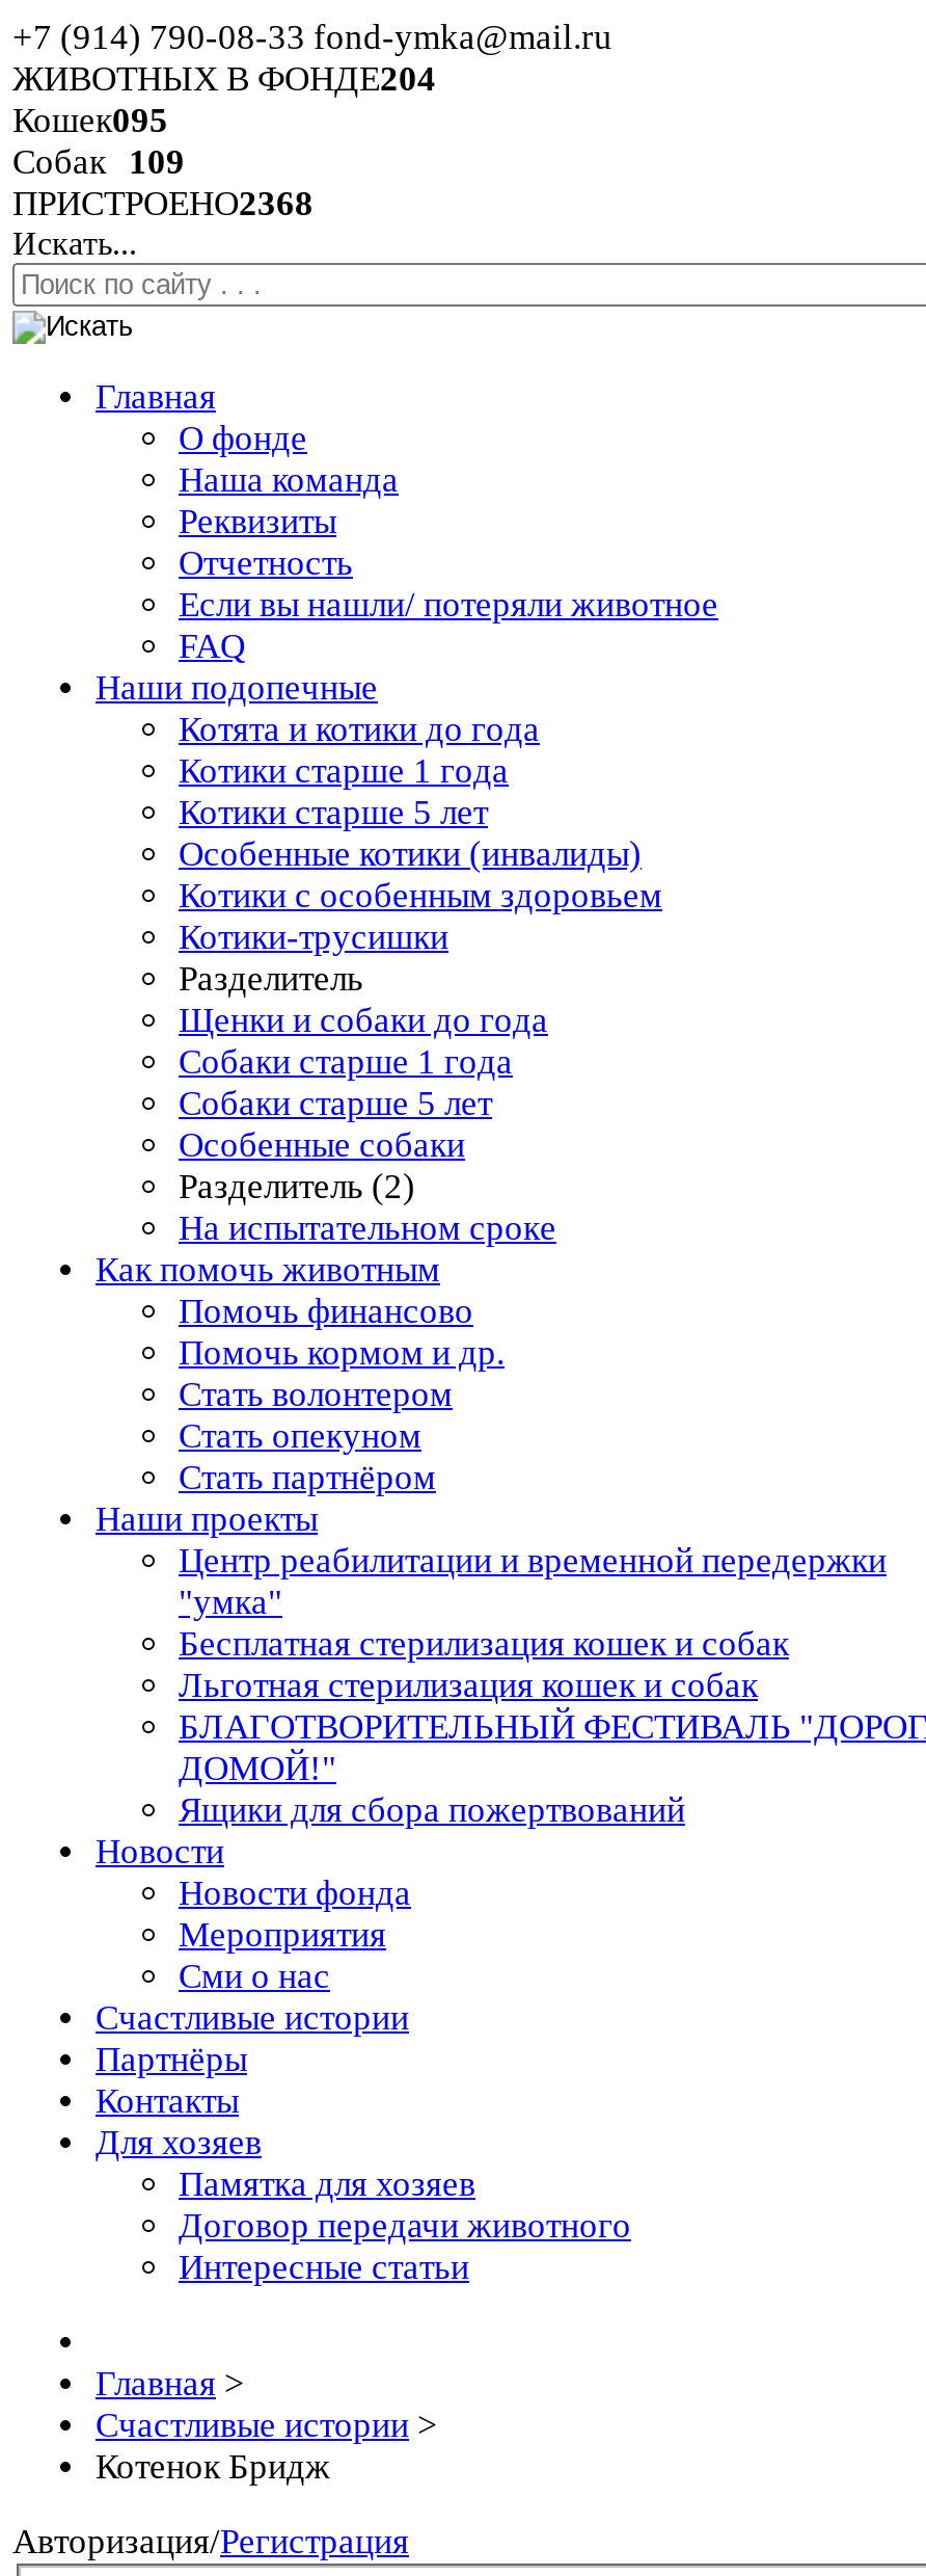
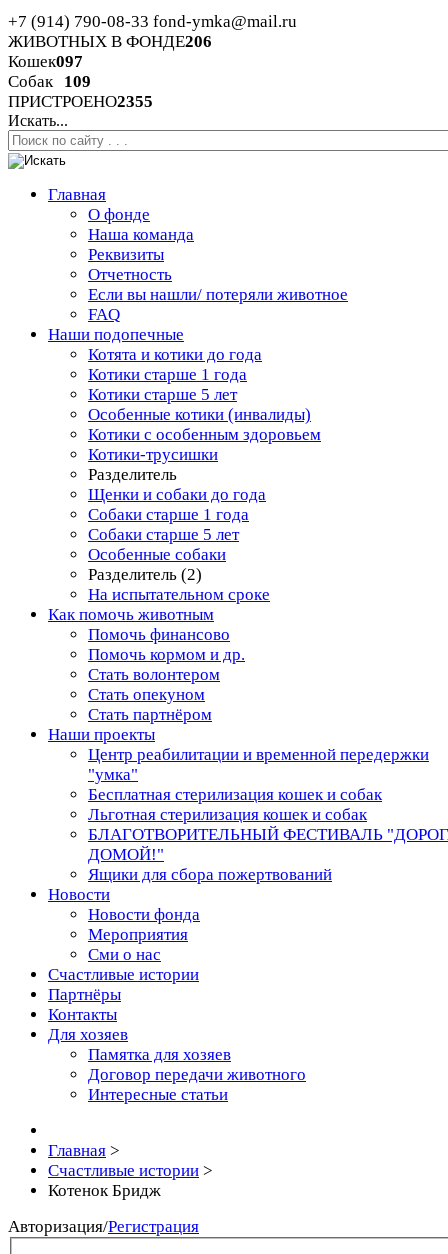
[12,59,436,99] ЖИВОТНЫХ В ФОНДЕ204 -> [8,32,212,51] ЖИВОТНЫХ В ФОНДЕ206
[12,101,168,140] Кошек095 -> [8,52,83,71] Кошек097
[12,184,314,223] ПРИСТРОЕНО2368 -> [8,92,153,111] ПРИСТРОЕНО2355

